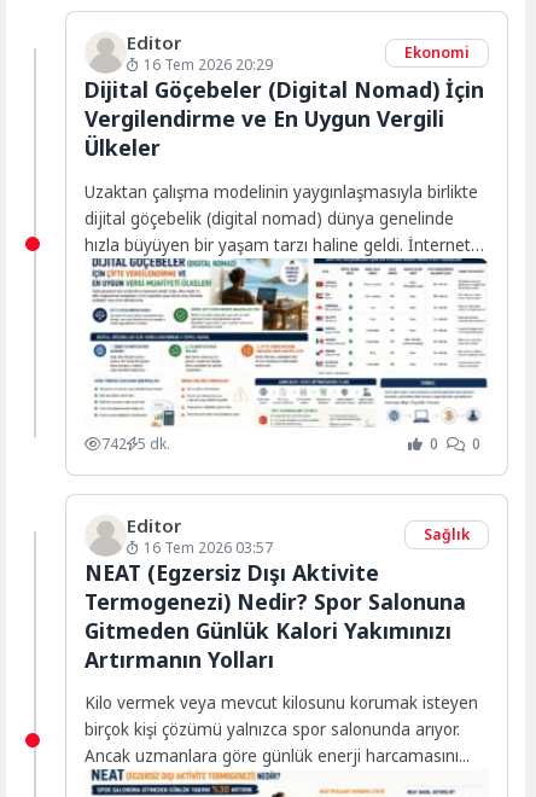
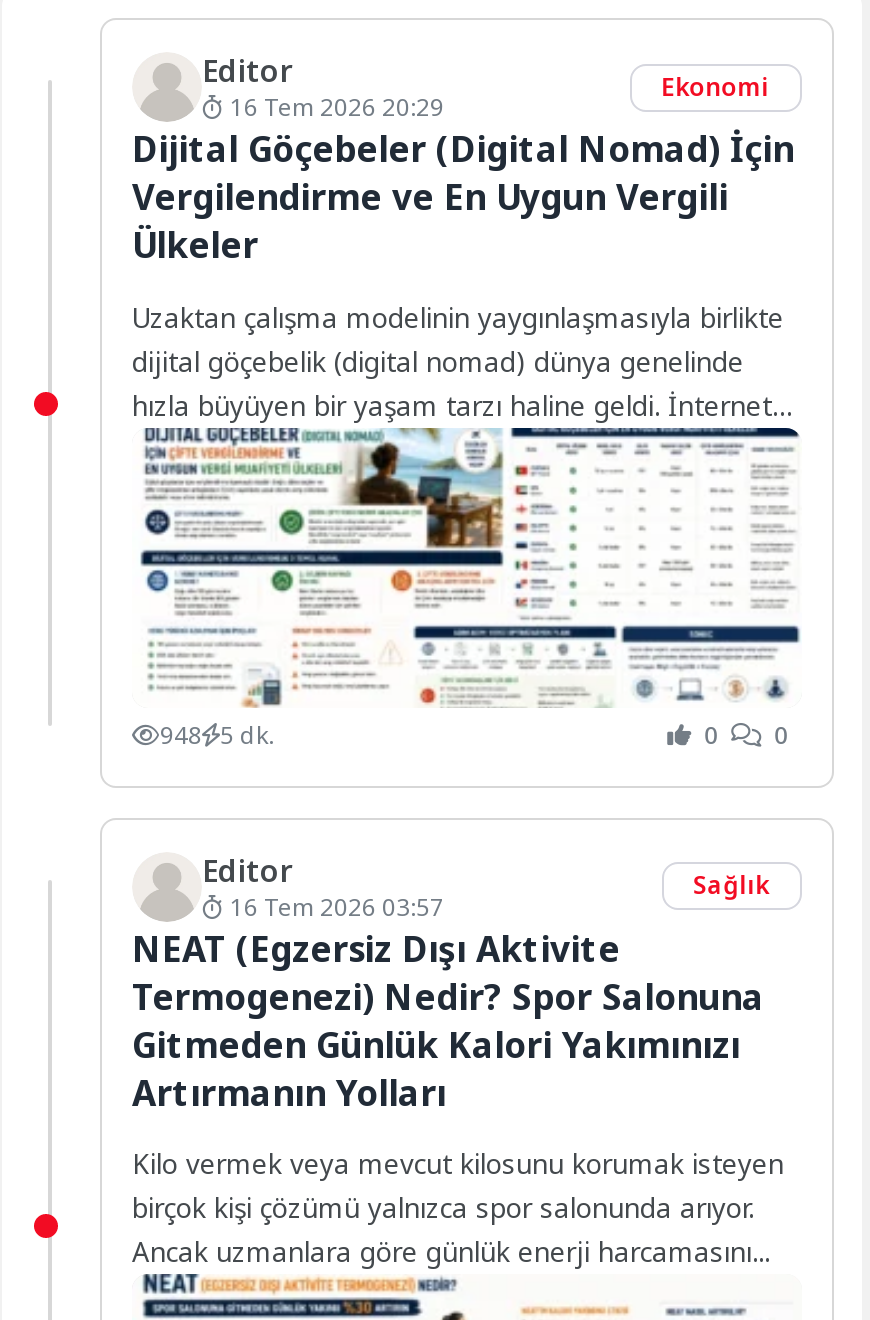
[101,433,170,454] 742 5 dk. -> [160,718,274,752] 948 5 dk.

